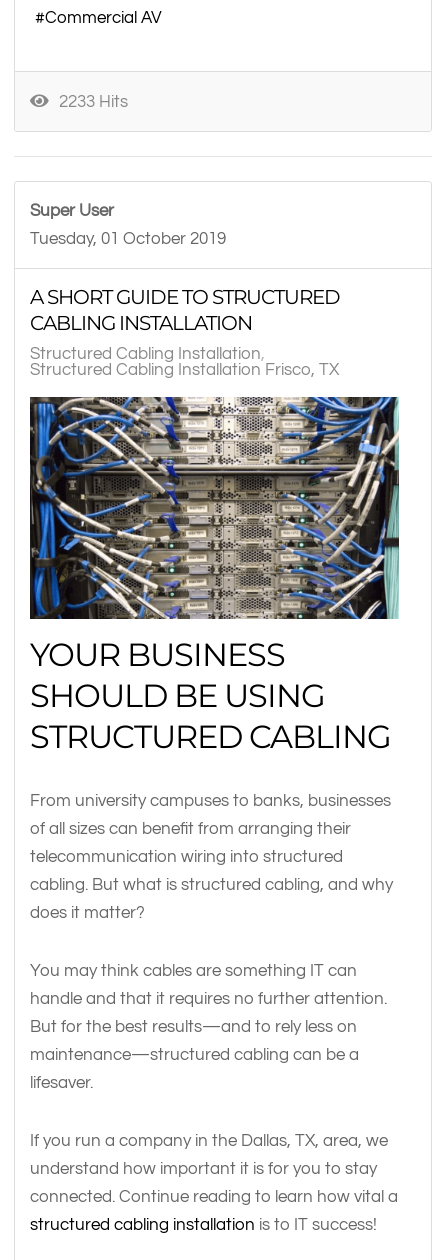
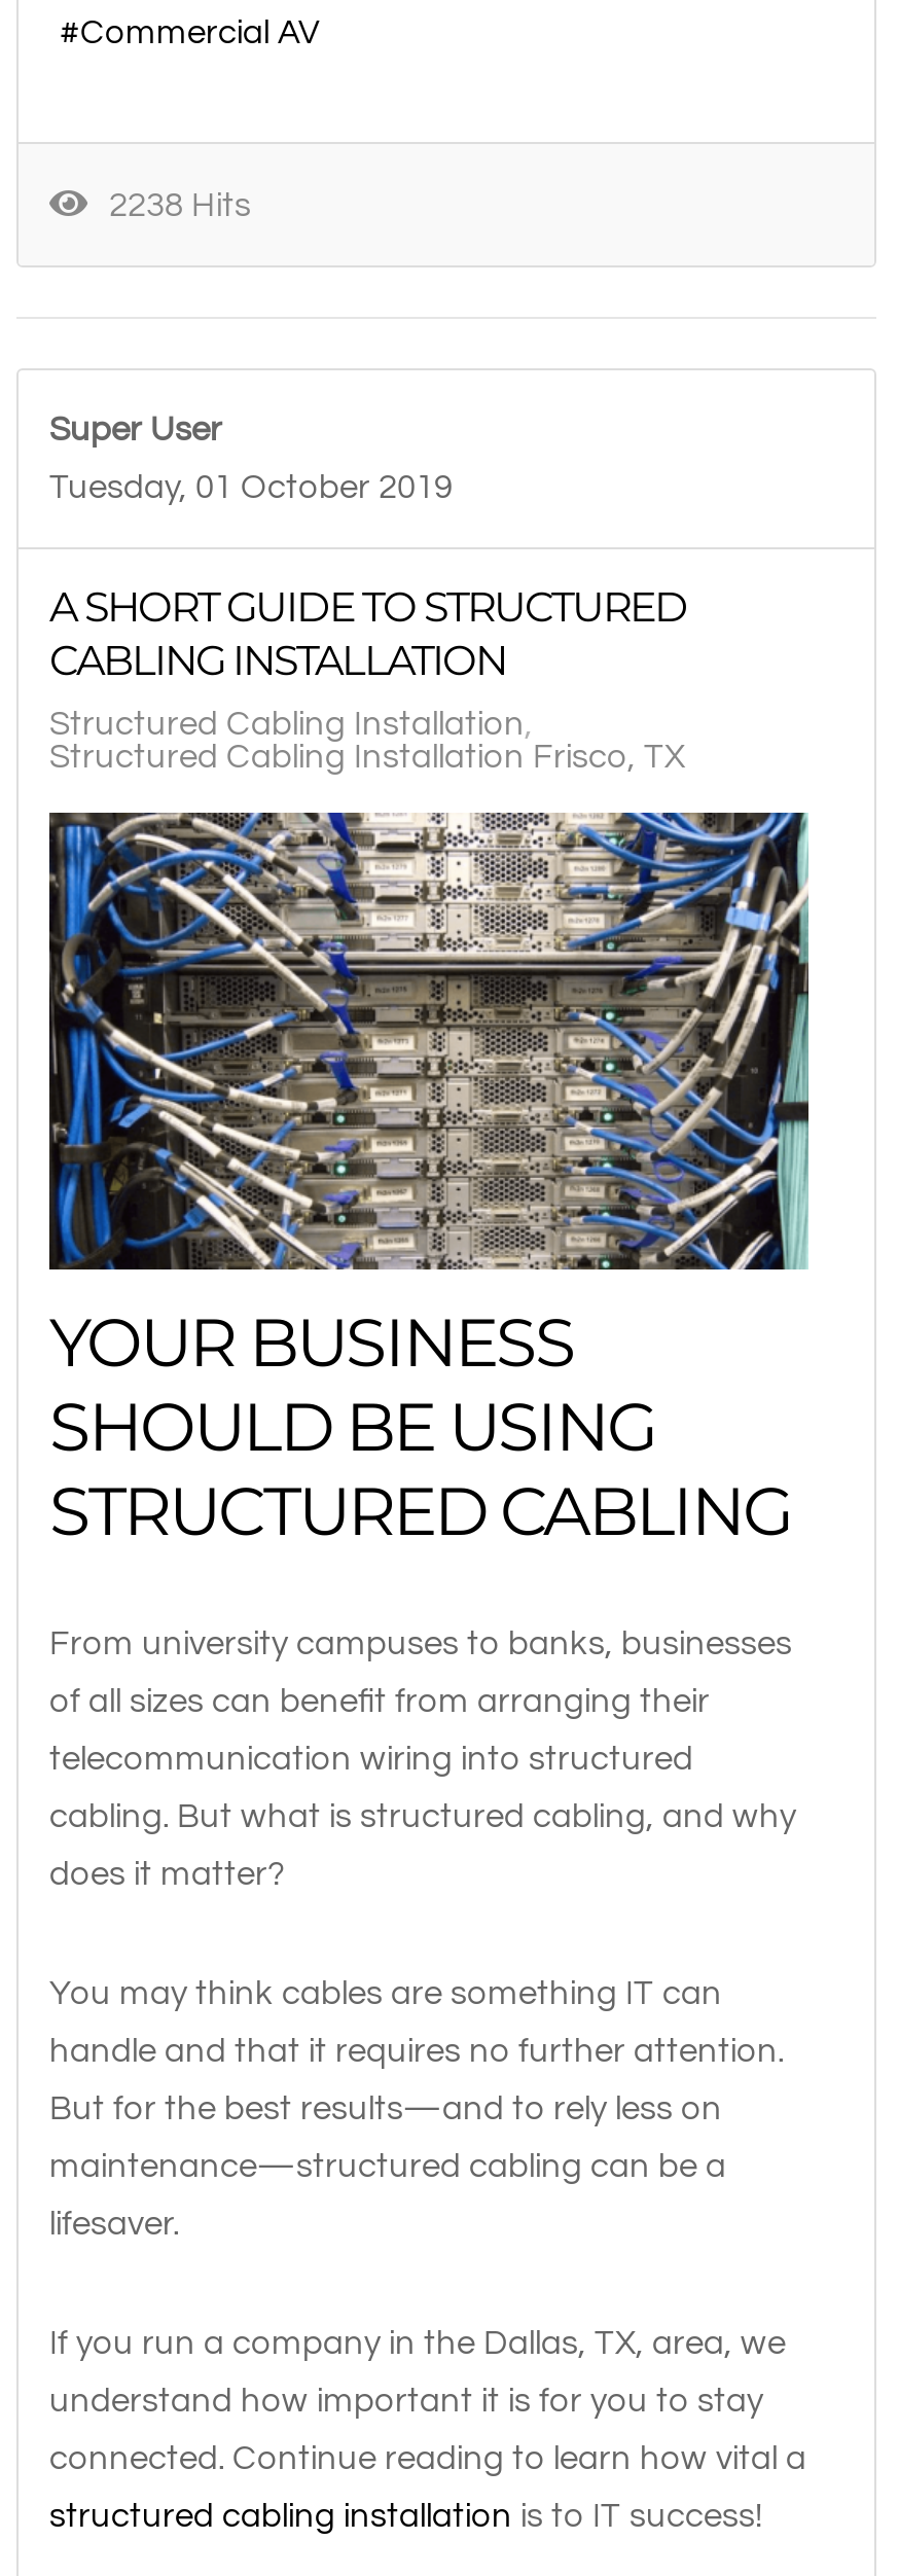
[51,93,128,110] 2233 Hits -> [93,187,251,222] 2238 Hits

